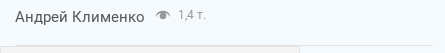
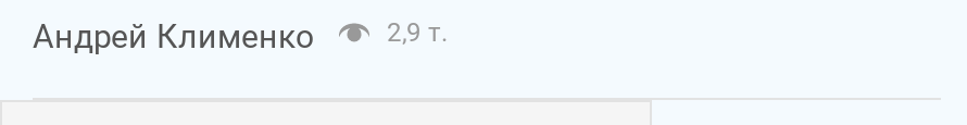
[178,8,206,22] 1,4 т. -> [387,17,448,48] 2,9 т.

